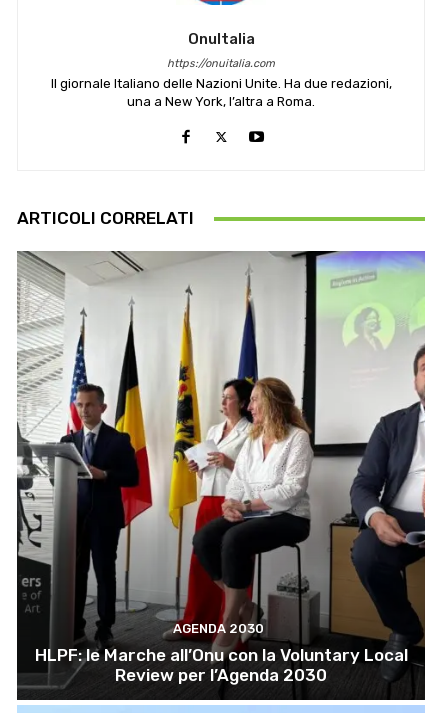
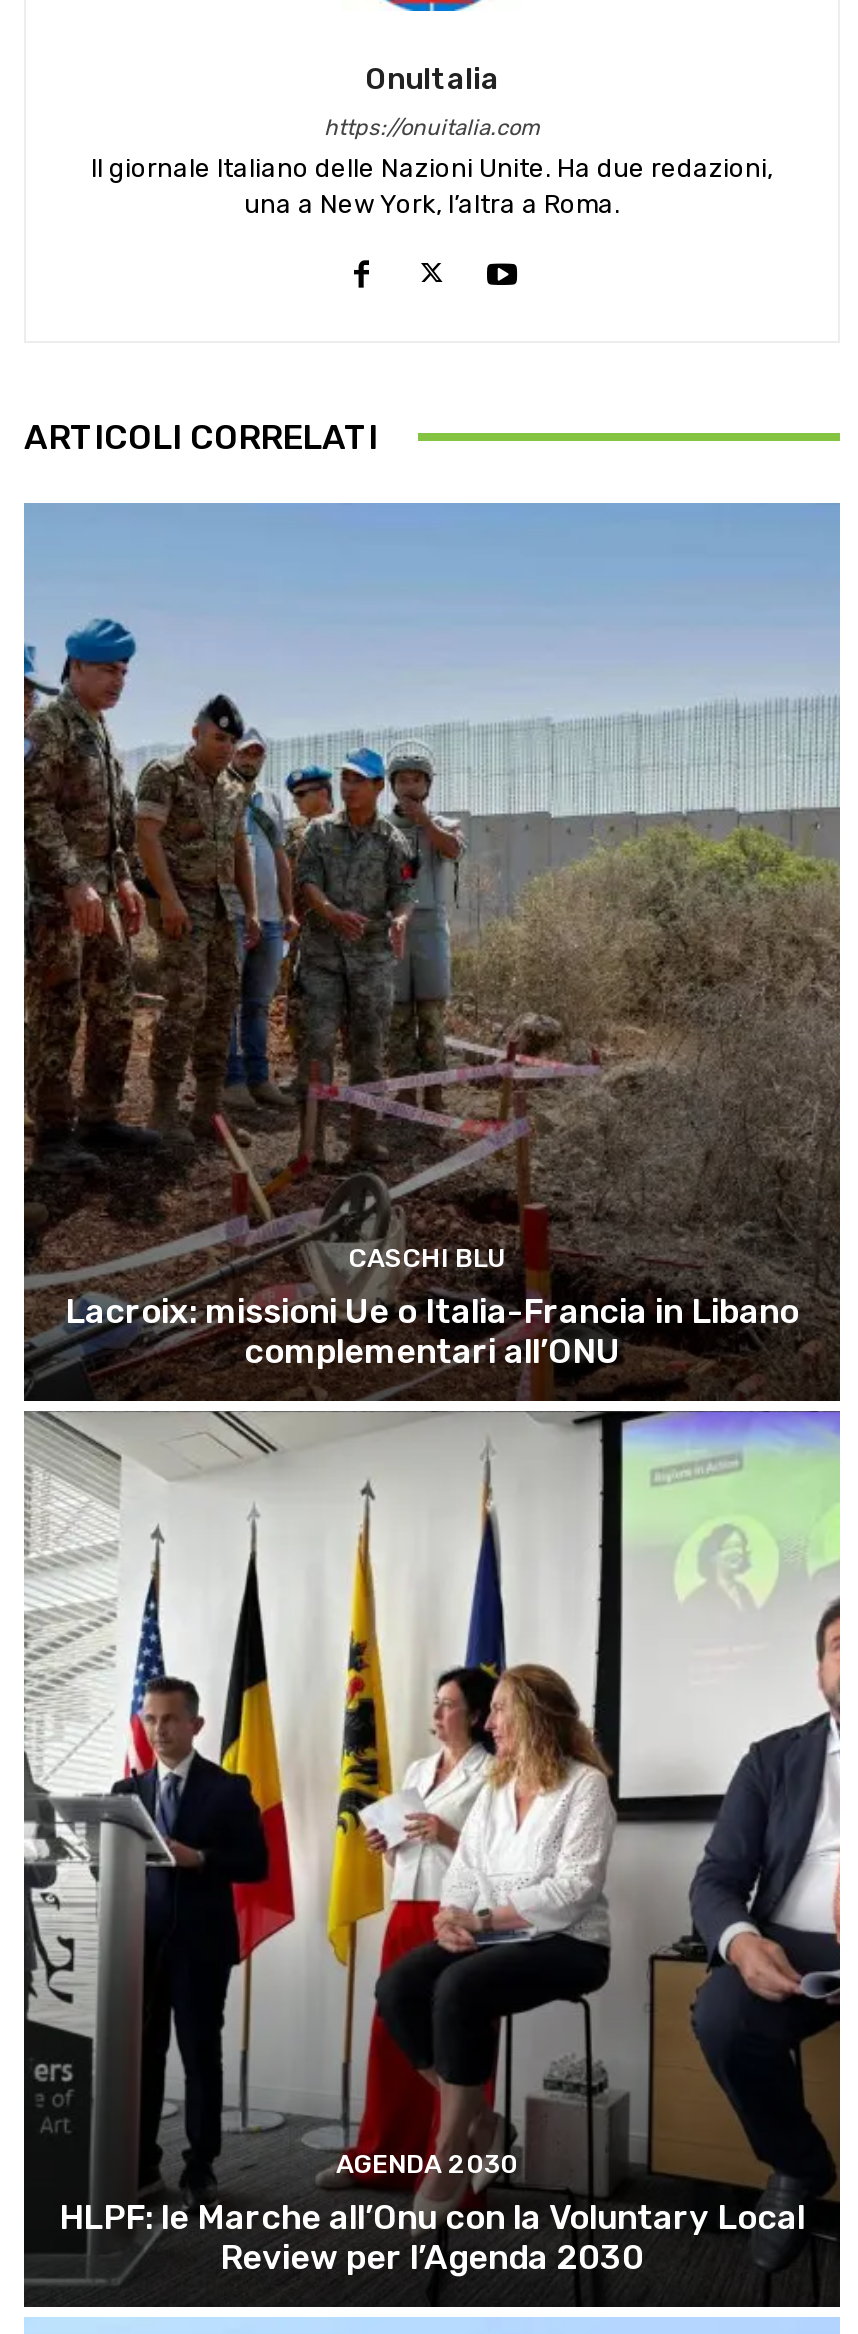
none -> [22,502,842,1412] [image] | CASCHI BLU | Lacroix: missioni Ue o Italia-Francia in Libano | complementari all’ONU

